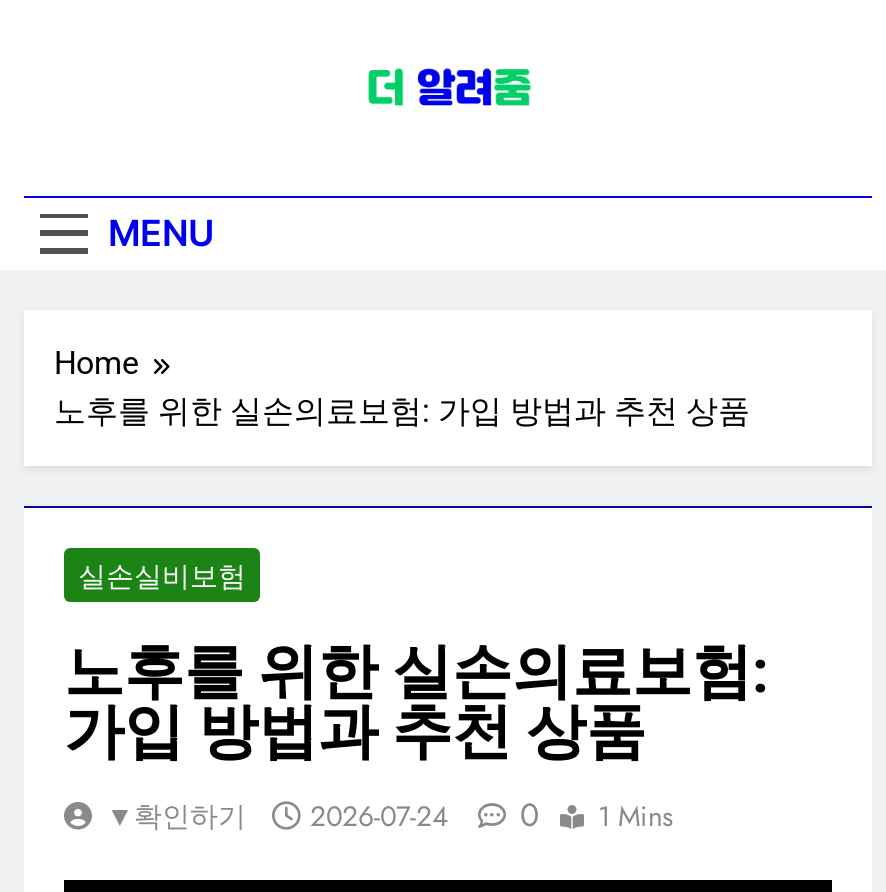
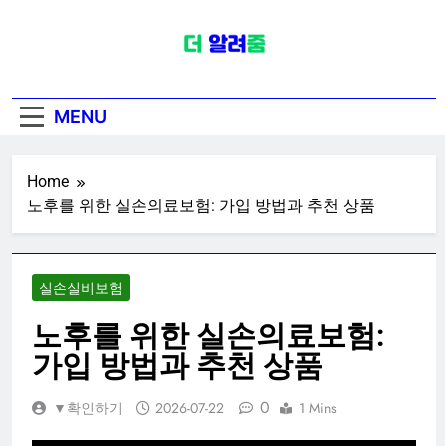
[310,795,448,835] 2026-07-24 -> [155,398,224,418] 2026-07-22

